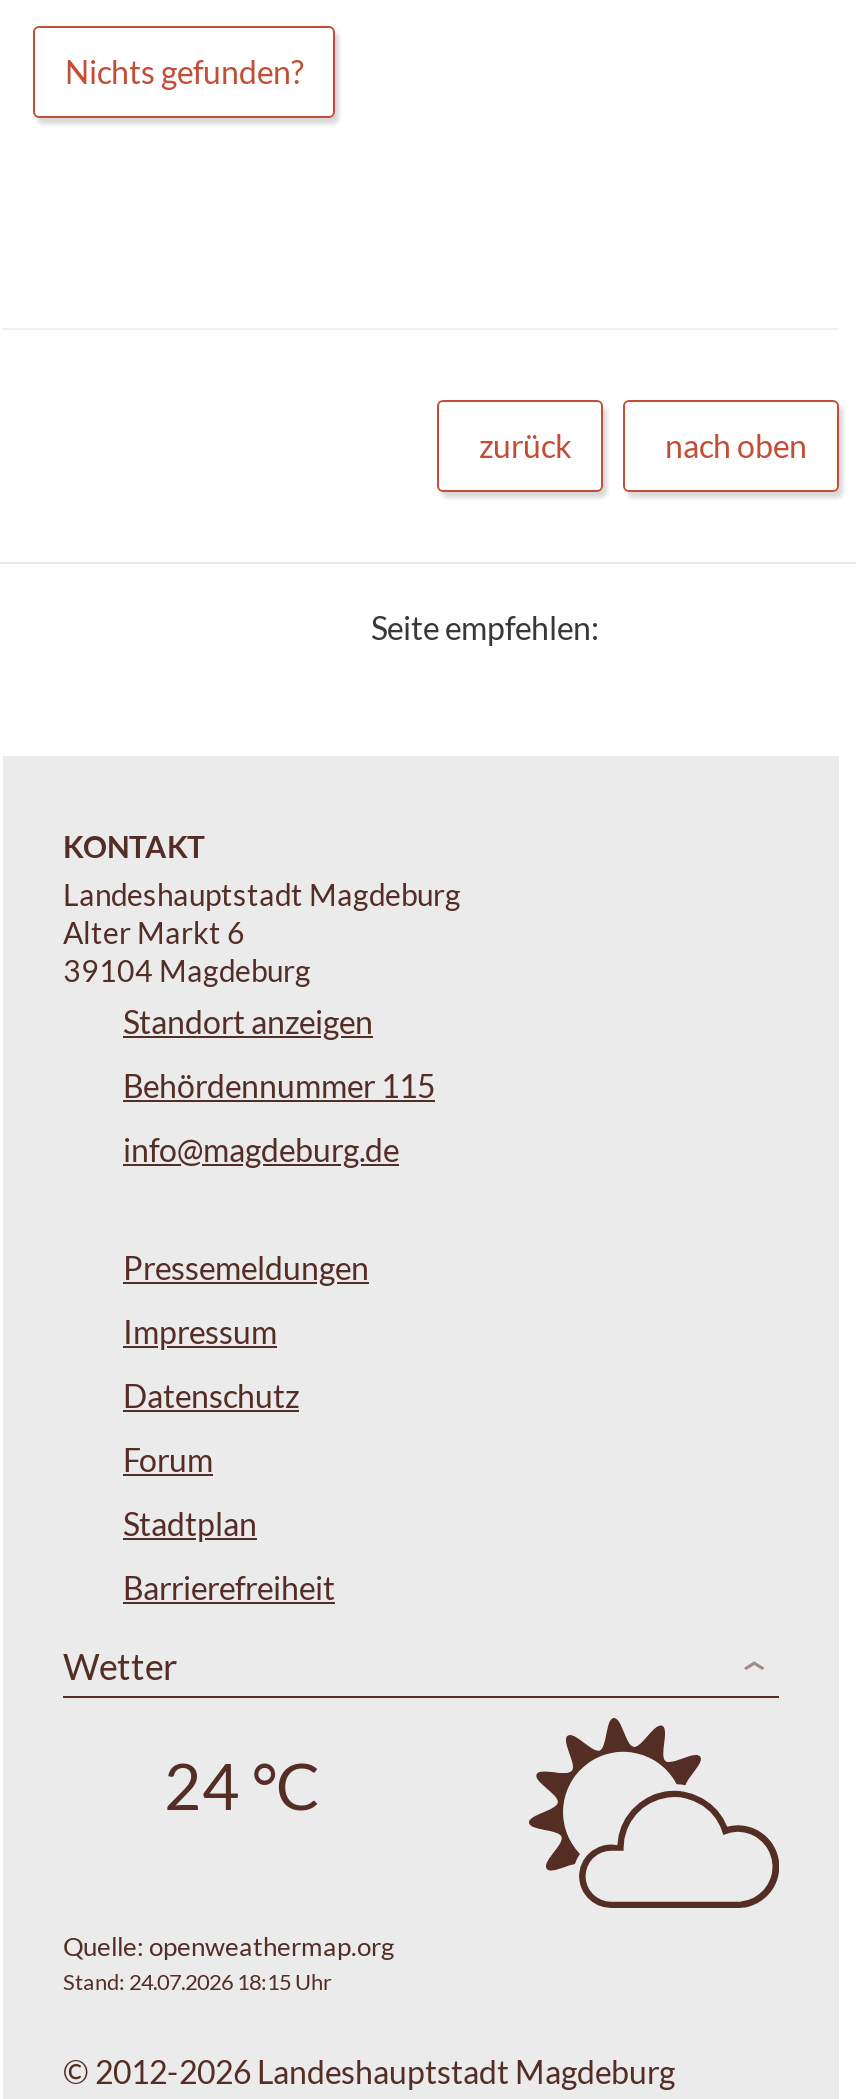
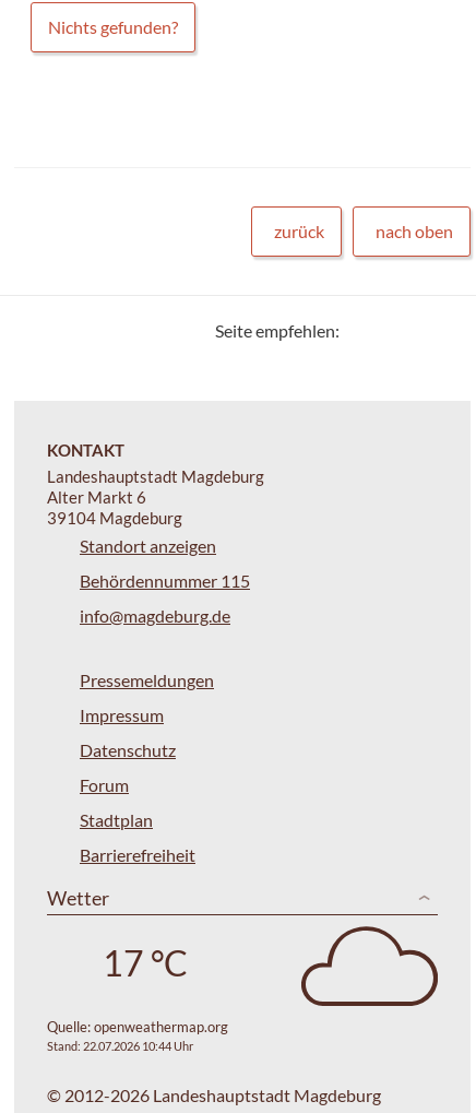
[527,1716,781,1912] [image] -> [300,925,439,1007] [image]
[164,1745,320,1823] 24 °C -> [102,941,187,984] 17 °C
[63,1967,331,1993] Stand: 24.07.2026 18:15 Uhr -> [47,1039,193,1053] Stand: 22.07.2026 10:44 Uhr

